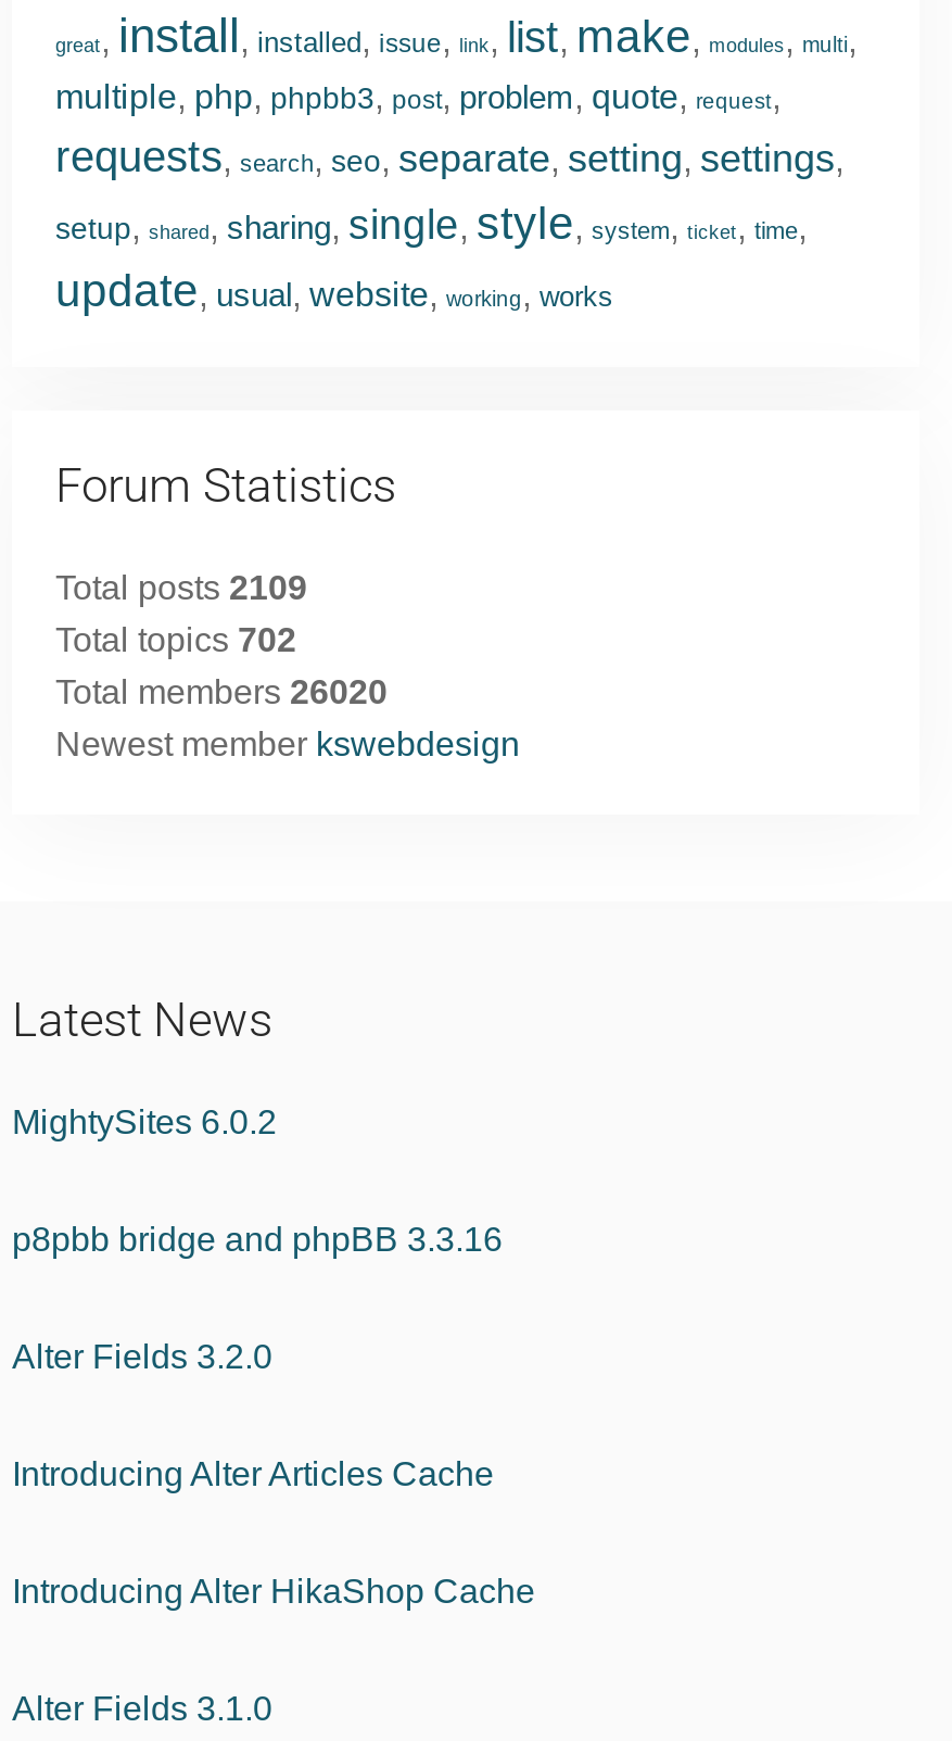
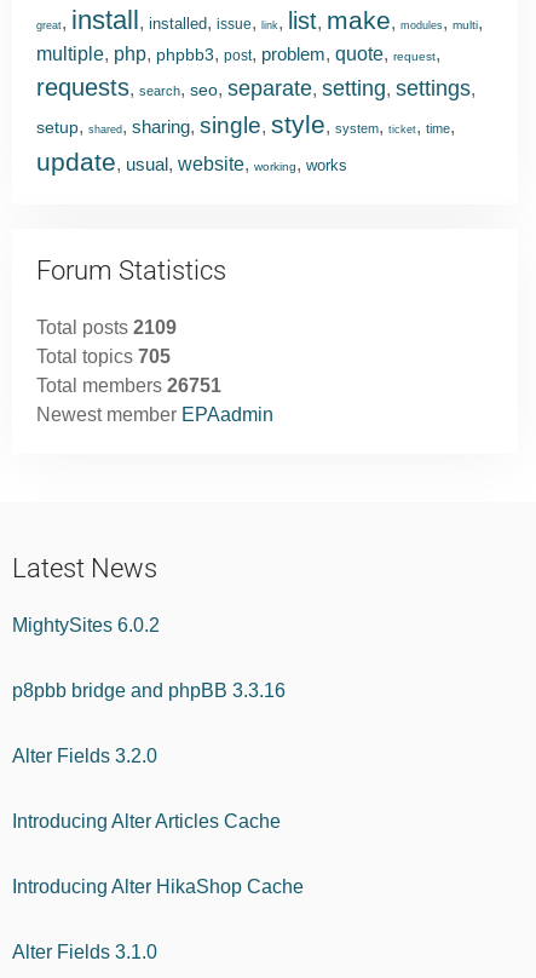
[55,622,296,659] Total topics 702 -> [36,347,171,367] Total topics 705
[55,674,388,711] Total members 26020 -> [36,376,221,396] Total members 26751
[55,726,520,763] Newest member kswebdesign -> [36,405,273,425] Newest member EPAadmin

